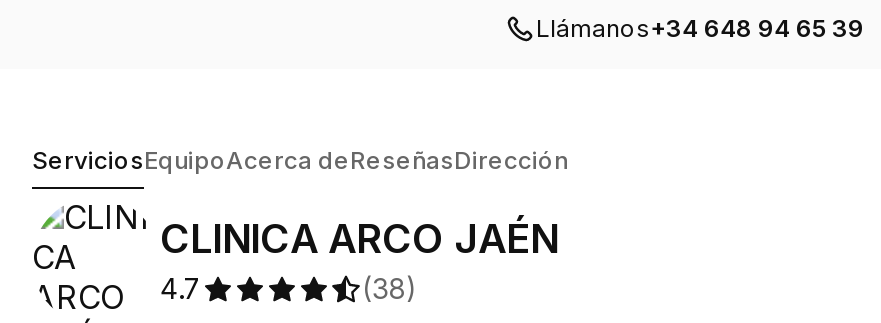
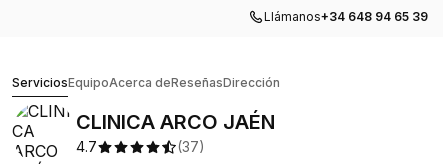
[362,271,418,305] (38) -> [177,138,205,155] (37)

